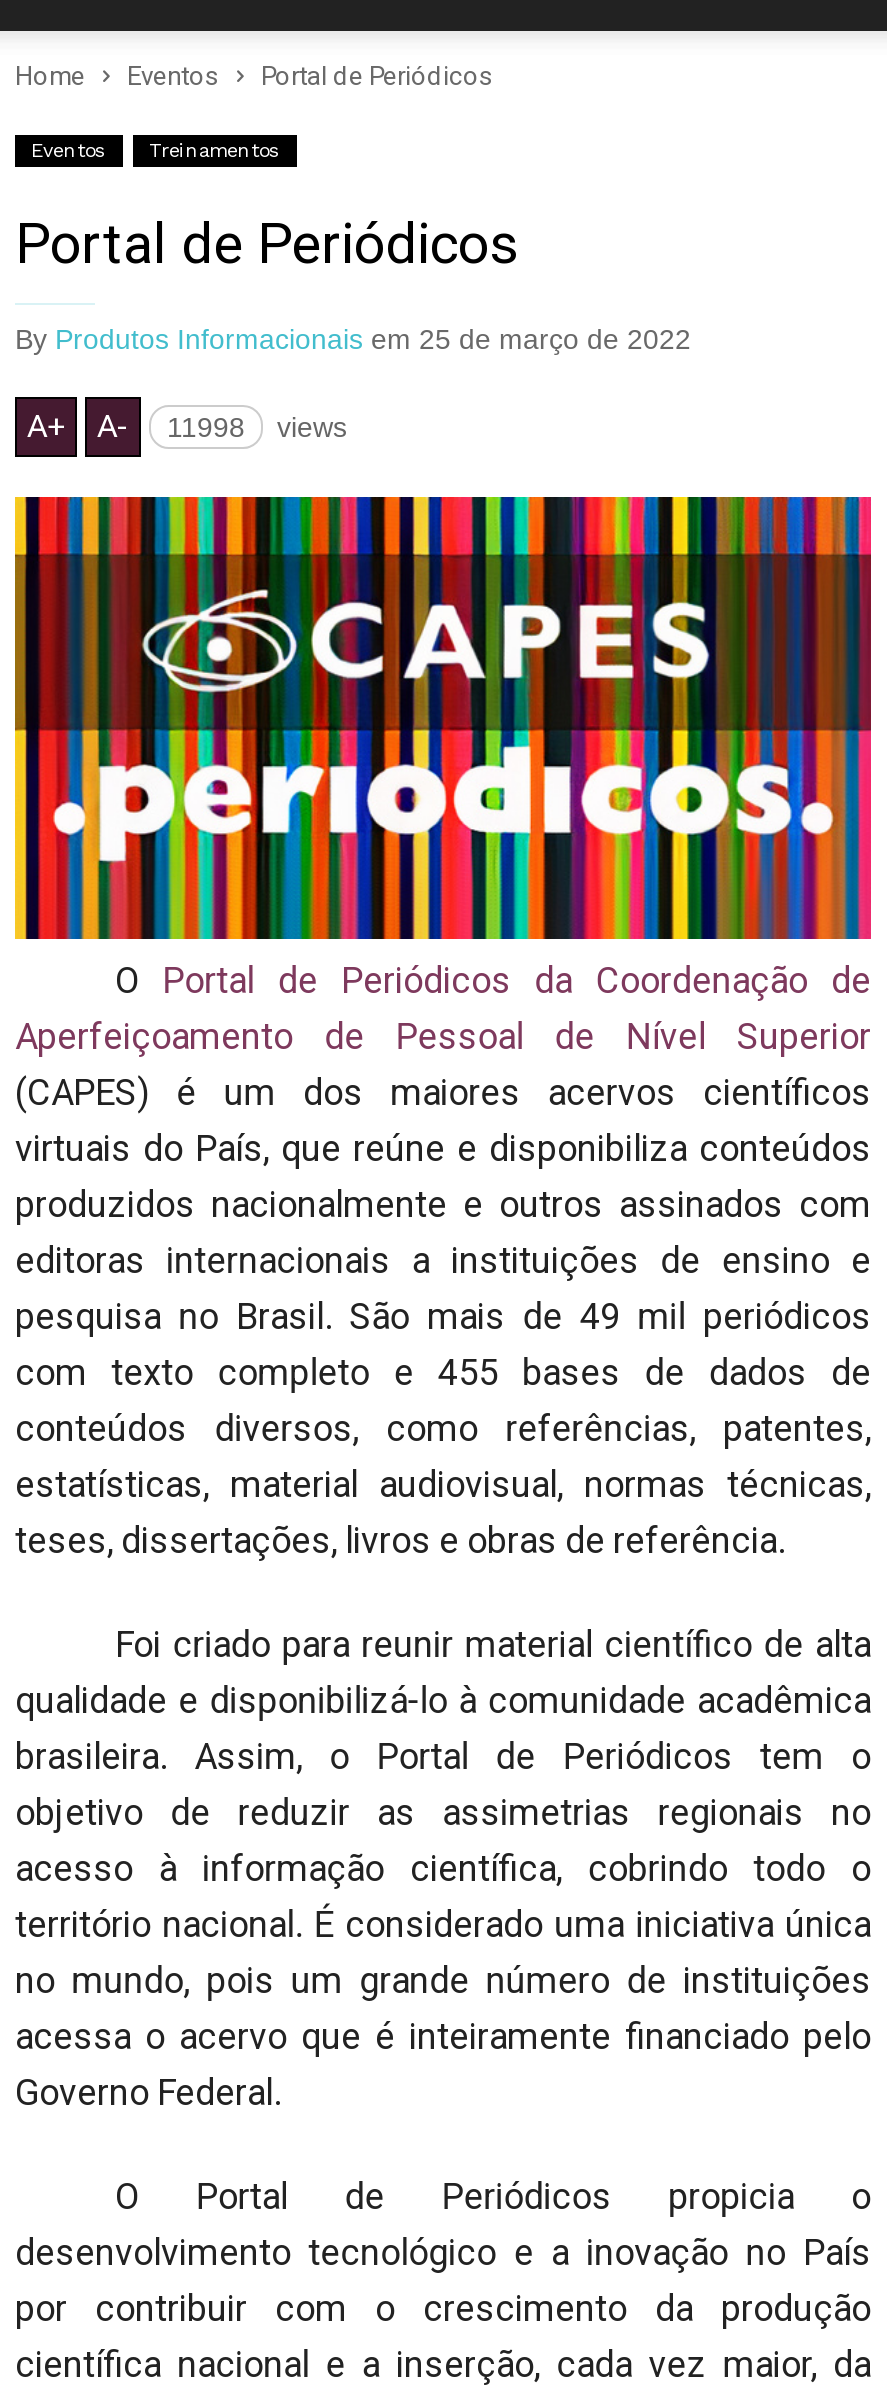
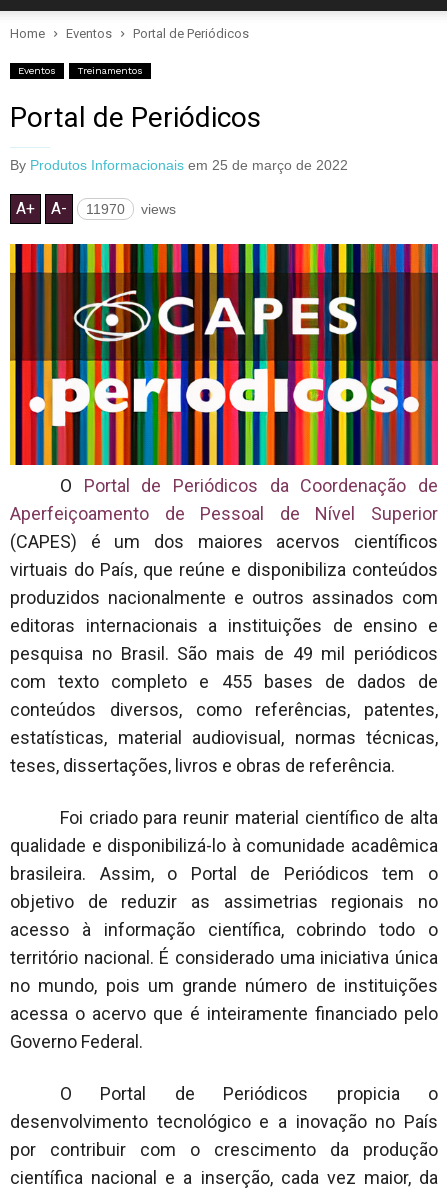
[27,407,347,445] A+ A- 11998 views -> [16,199,176,218] A+ A- 11970 views

